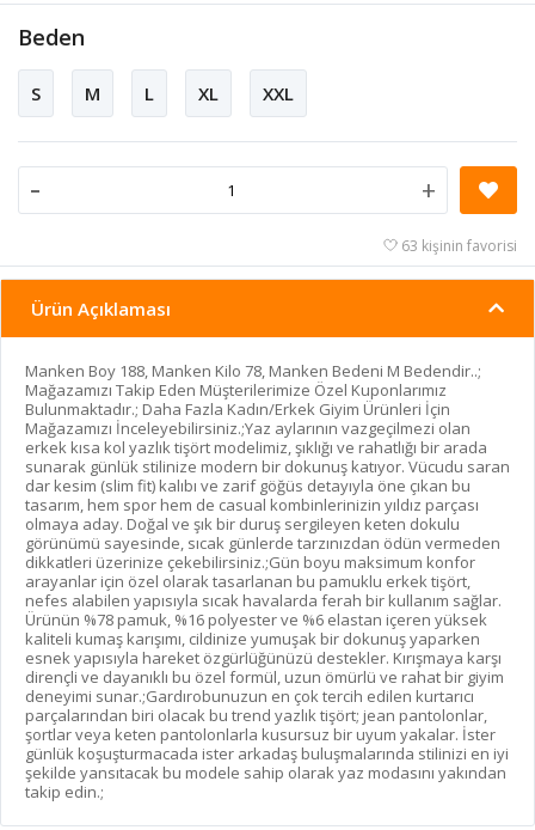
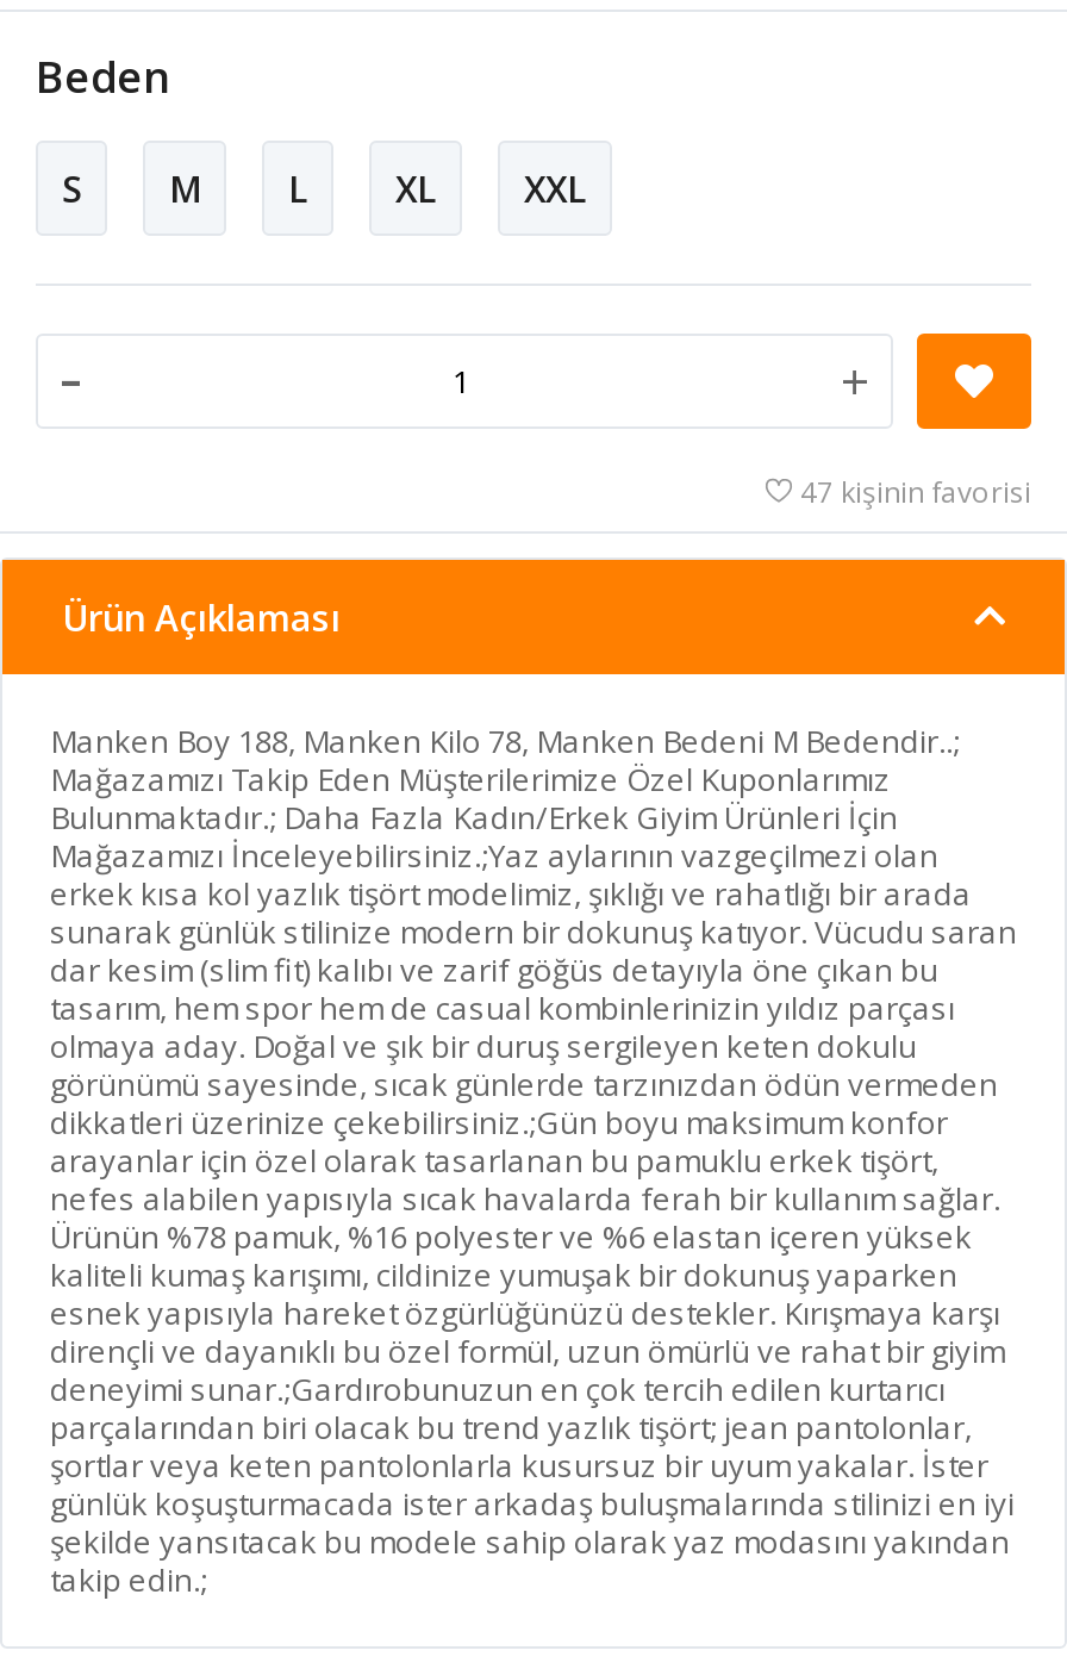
[401,235,517,256] 63 kişinin favorisi -> [800,473,1031,513] 47 kişinin favorisi

